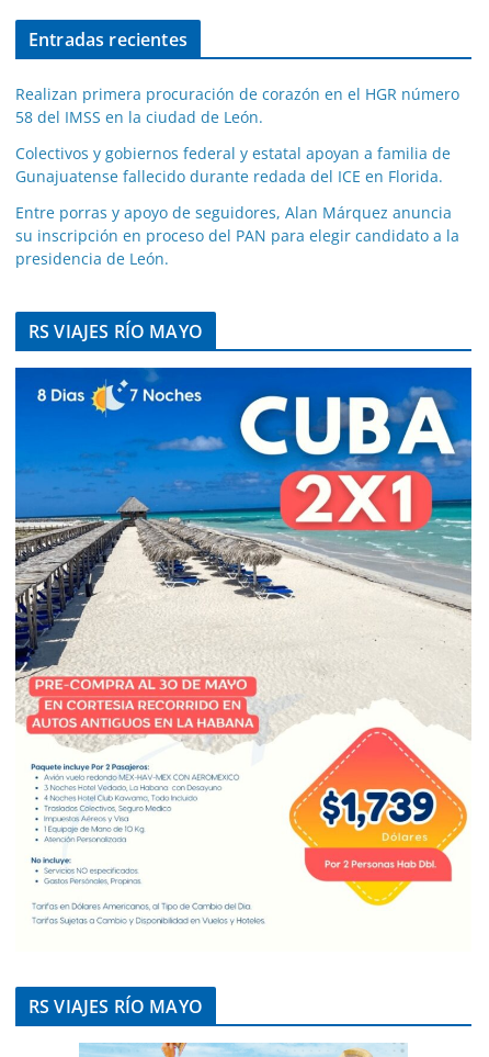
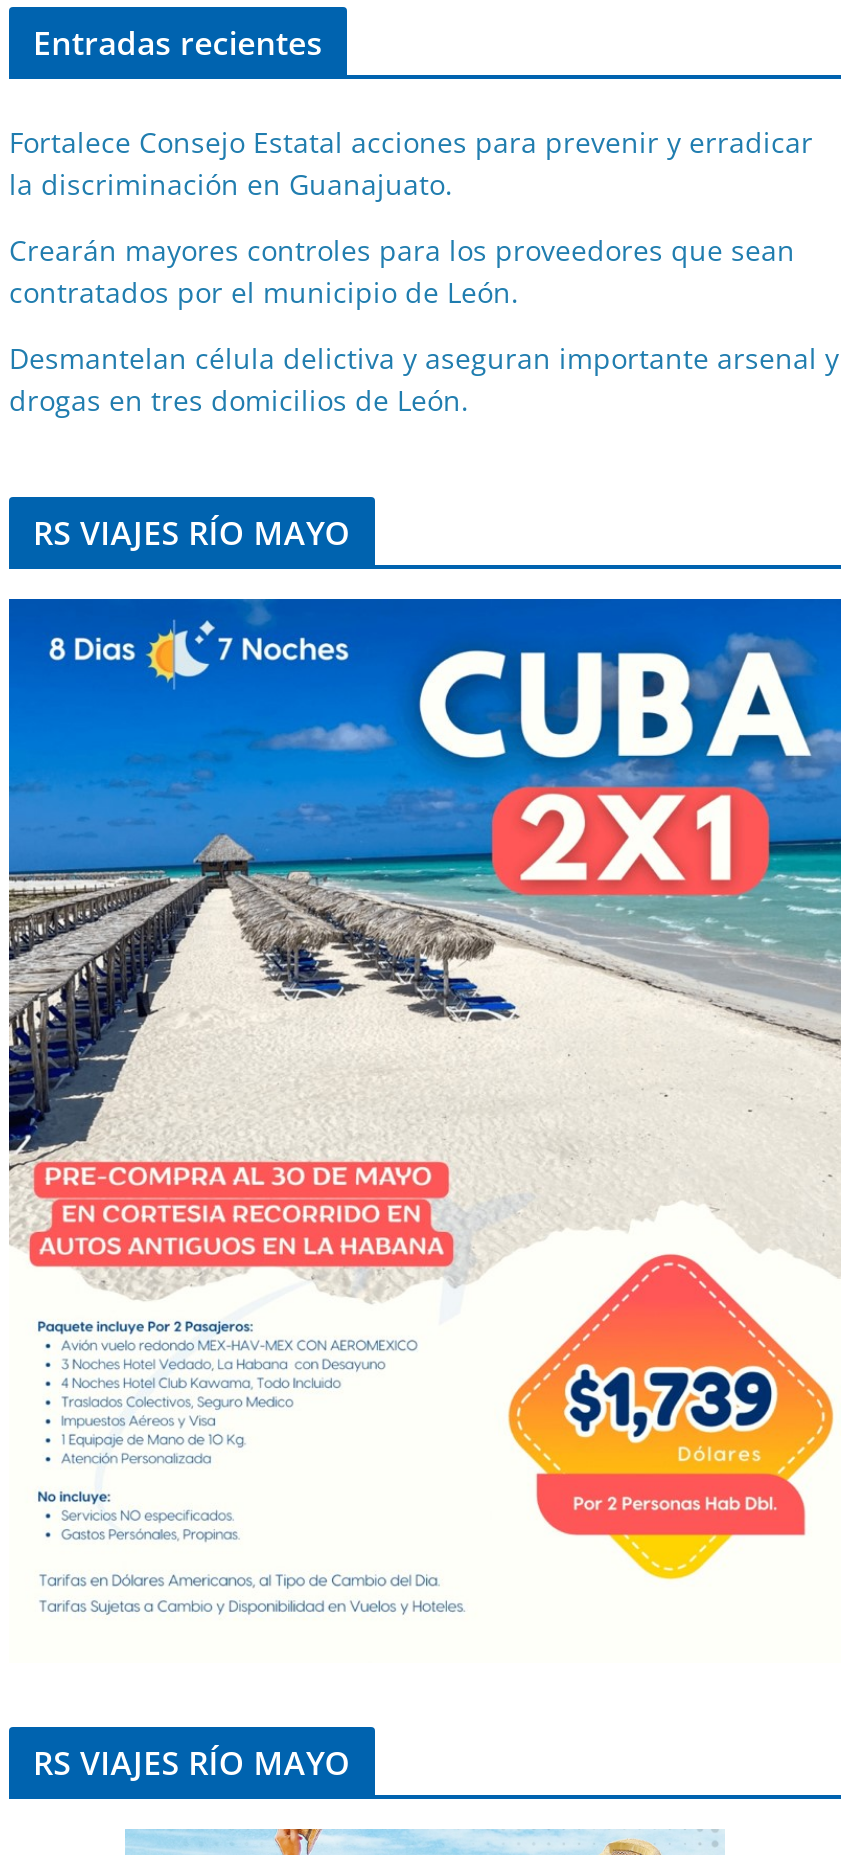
[15,84,459,127] Realizan primera procuración de corazón en el HGR número | 58 del IMSS en la ciudad de León. -> [9,123,813,203] Fortalece Consejo Estatal acciones para prevenir y erradicar | la discriminación en Guanajuato.
[15,143,451,187] Colectivos y gobiernos federal y estatal apoyan a familia de | Gunajuatense fallecido durante redada del ICE en Florida. -> [9,231,795,311] Crearán mayores controles para los proveedores que sean | contratados por el municipio de León.
[15,202,459,269] Entre porras y apoyo de seguidores, Alan Márquez anuncia | su inscripción en proceso del PAN para elegir candidato a la | presidencia de León. -> [9,339,839,419] Desmantelan célula delictiva y aseguran importante arsenal y | drogas en tres domicilios de León.

